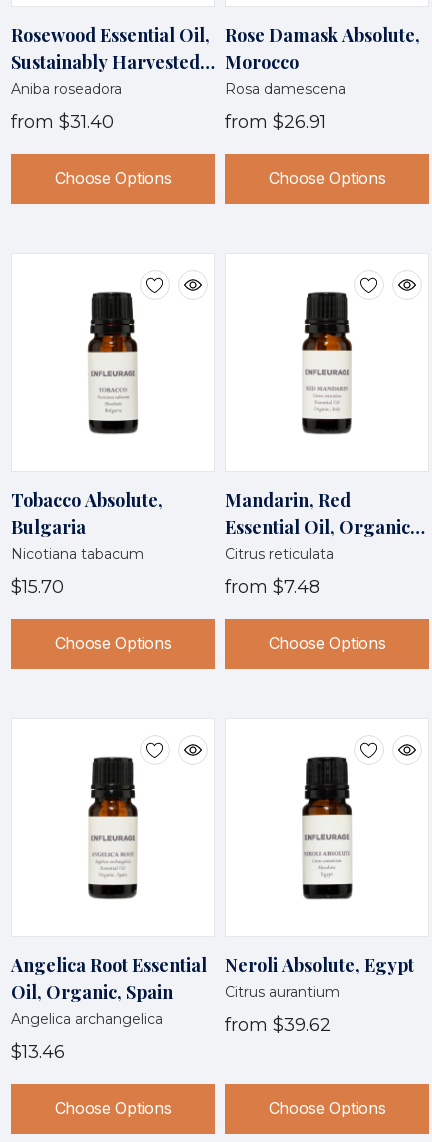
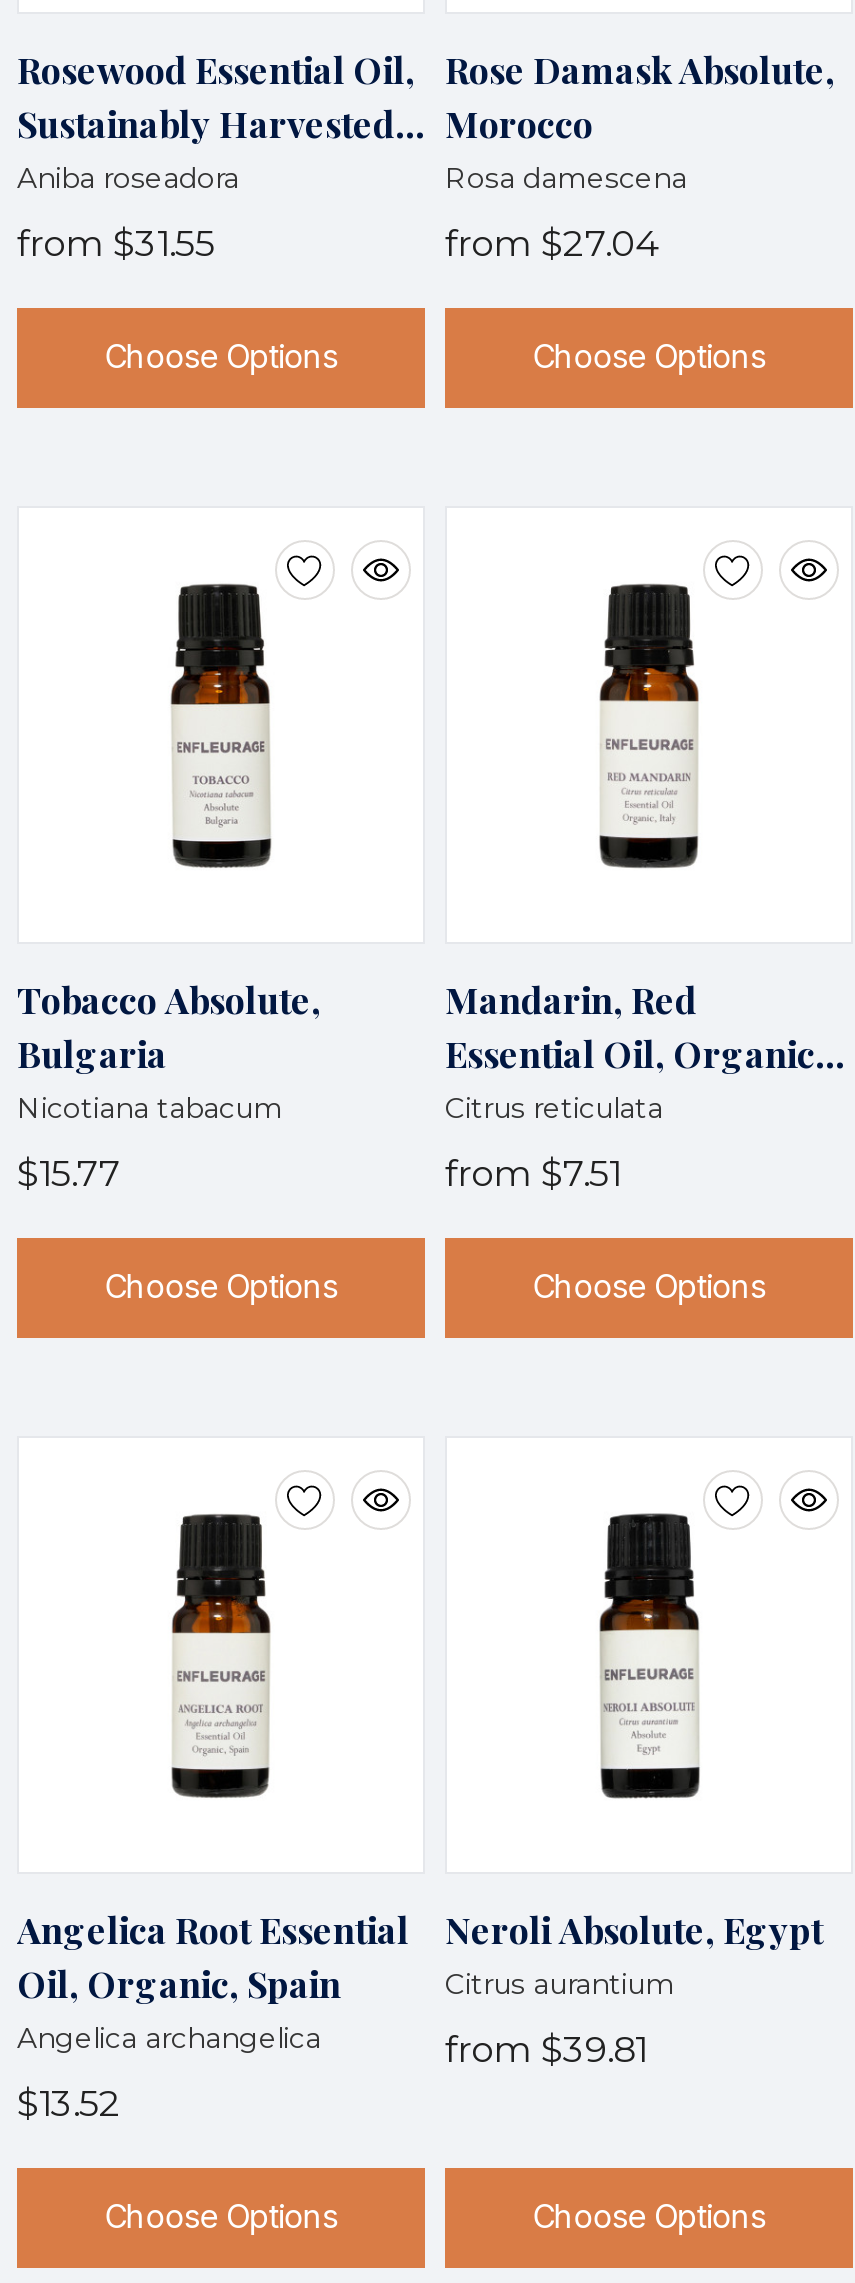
[11,111,114,133] from $31.40 -> [17,222,215,266] from $31.55
[225,111,326,133] from $26.91 -> [445,222,659,266] from $27.04
[11,576,64,598] $15.70 -> [17,1152,121,1196] $15.77
[225,576,320,598] from $7.48 -> [445,1152,621,1196] from $7.51
[225,1014,331,1036] from $39.62 -> [445,2028,647,2072] from $39.81
[11,1041,65,1063] $13.46 -> [17,2082,121,2126] $13.52

